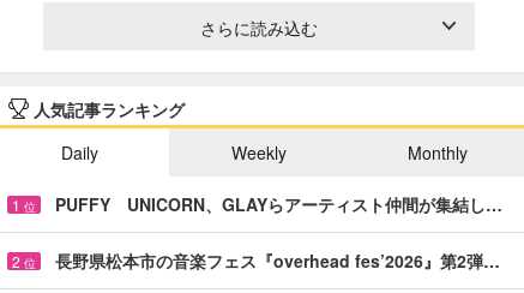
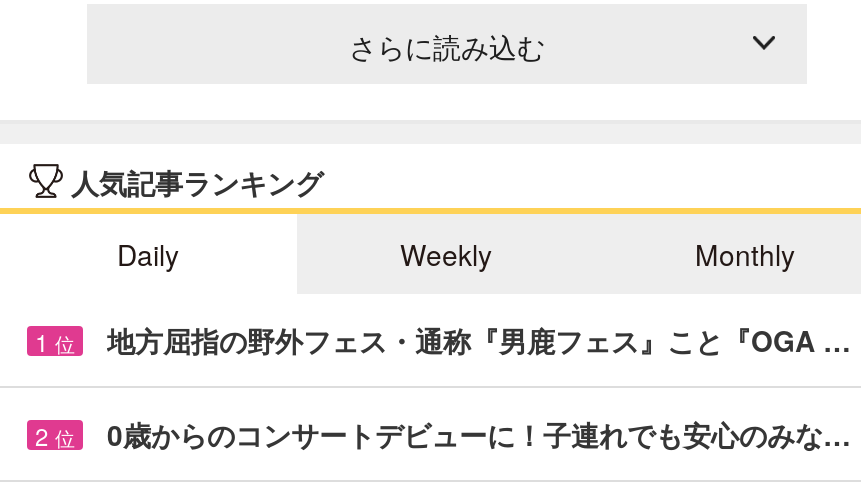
[55,192,502,216] PUFFY UNICORN、GLAYらアーティスト仲間が集結し… -> [107,320,851,360] 地方屈指の野外フェス・通称『男鹿フェス』こと『OGA …
[55,248,500,272] 長野県松本市の音楽フェス『overhead fes’2026』第2弾… -> [107,414,851,454] 0歳からのコンサートデビューに！子連れでも安心のみな…

